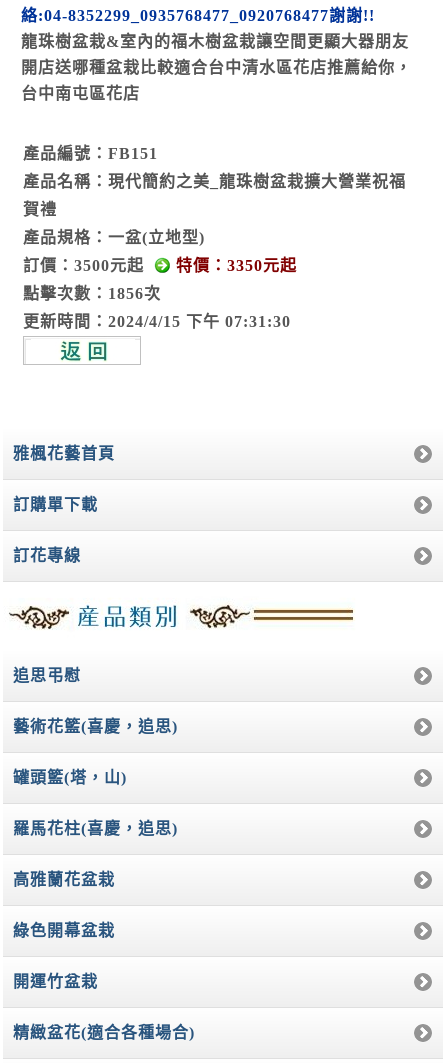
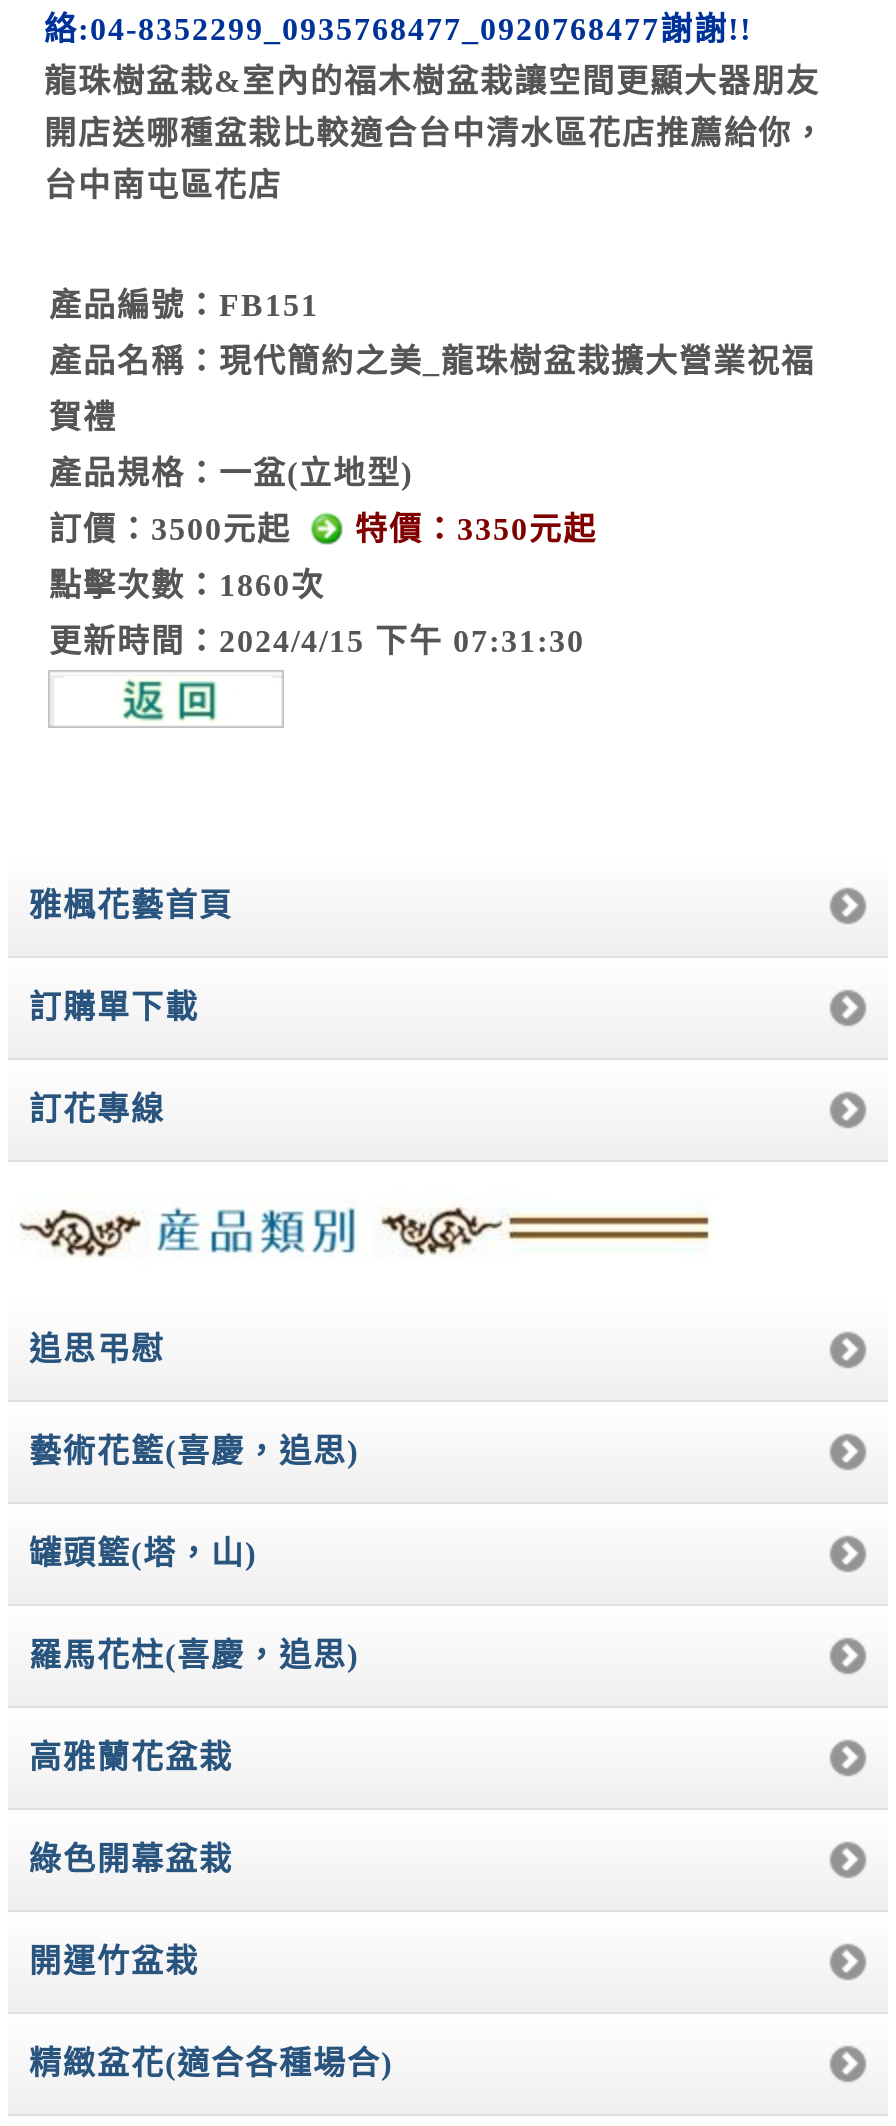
[23,285,161,302] 點擊次數：1856次 -> [49,567,325,601] 點擊次數：1860次

